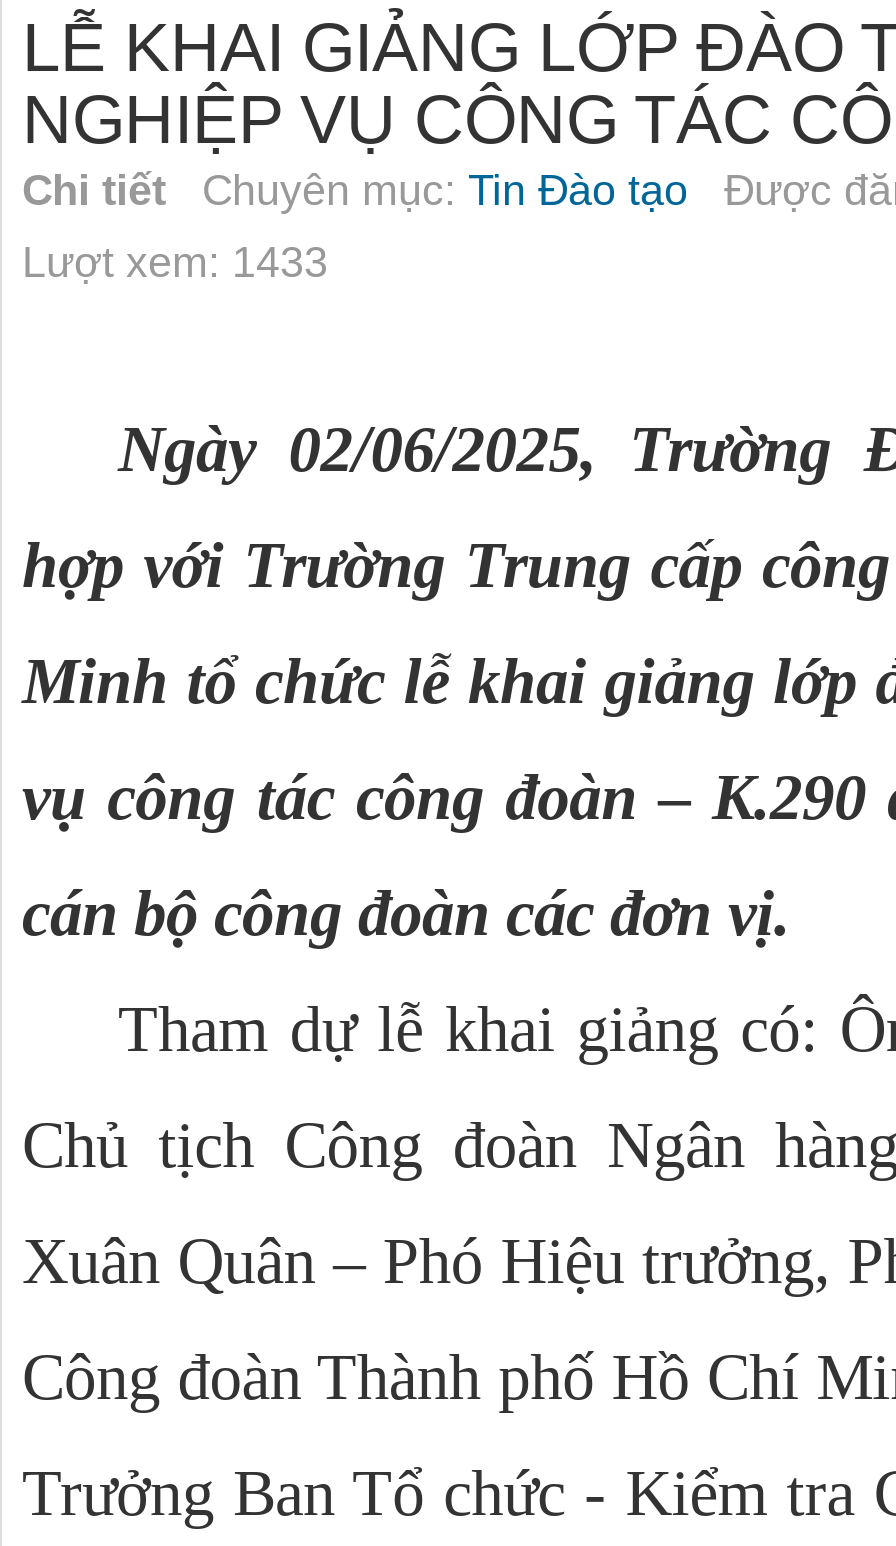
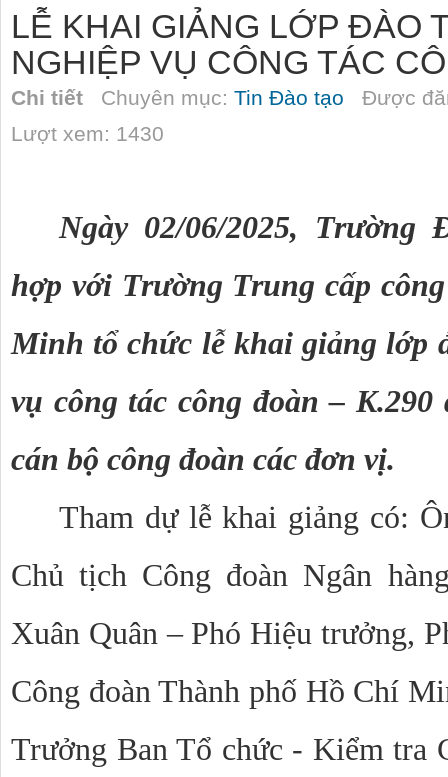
[22,239,328,287] Lượt xem: 1433 -> [11,122,164,146] Lượt xem: 1430

